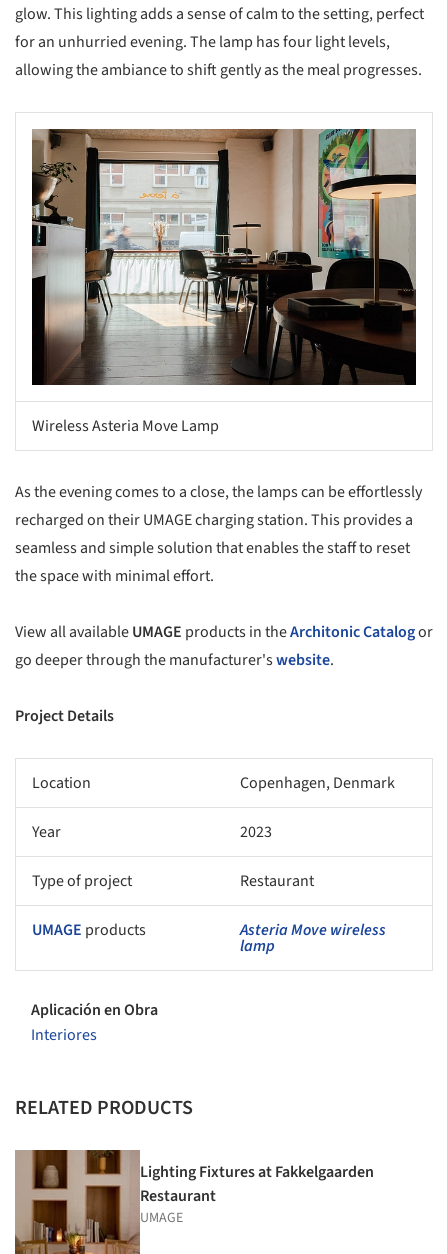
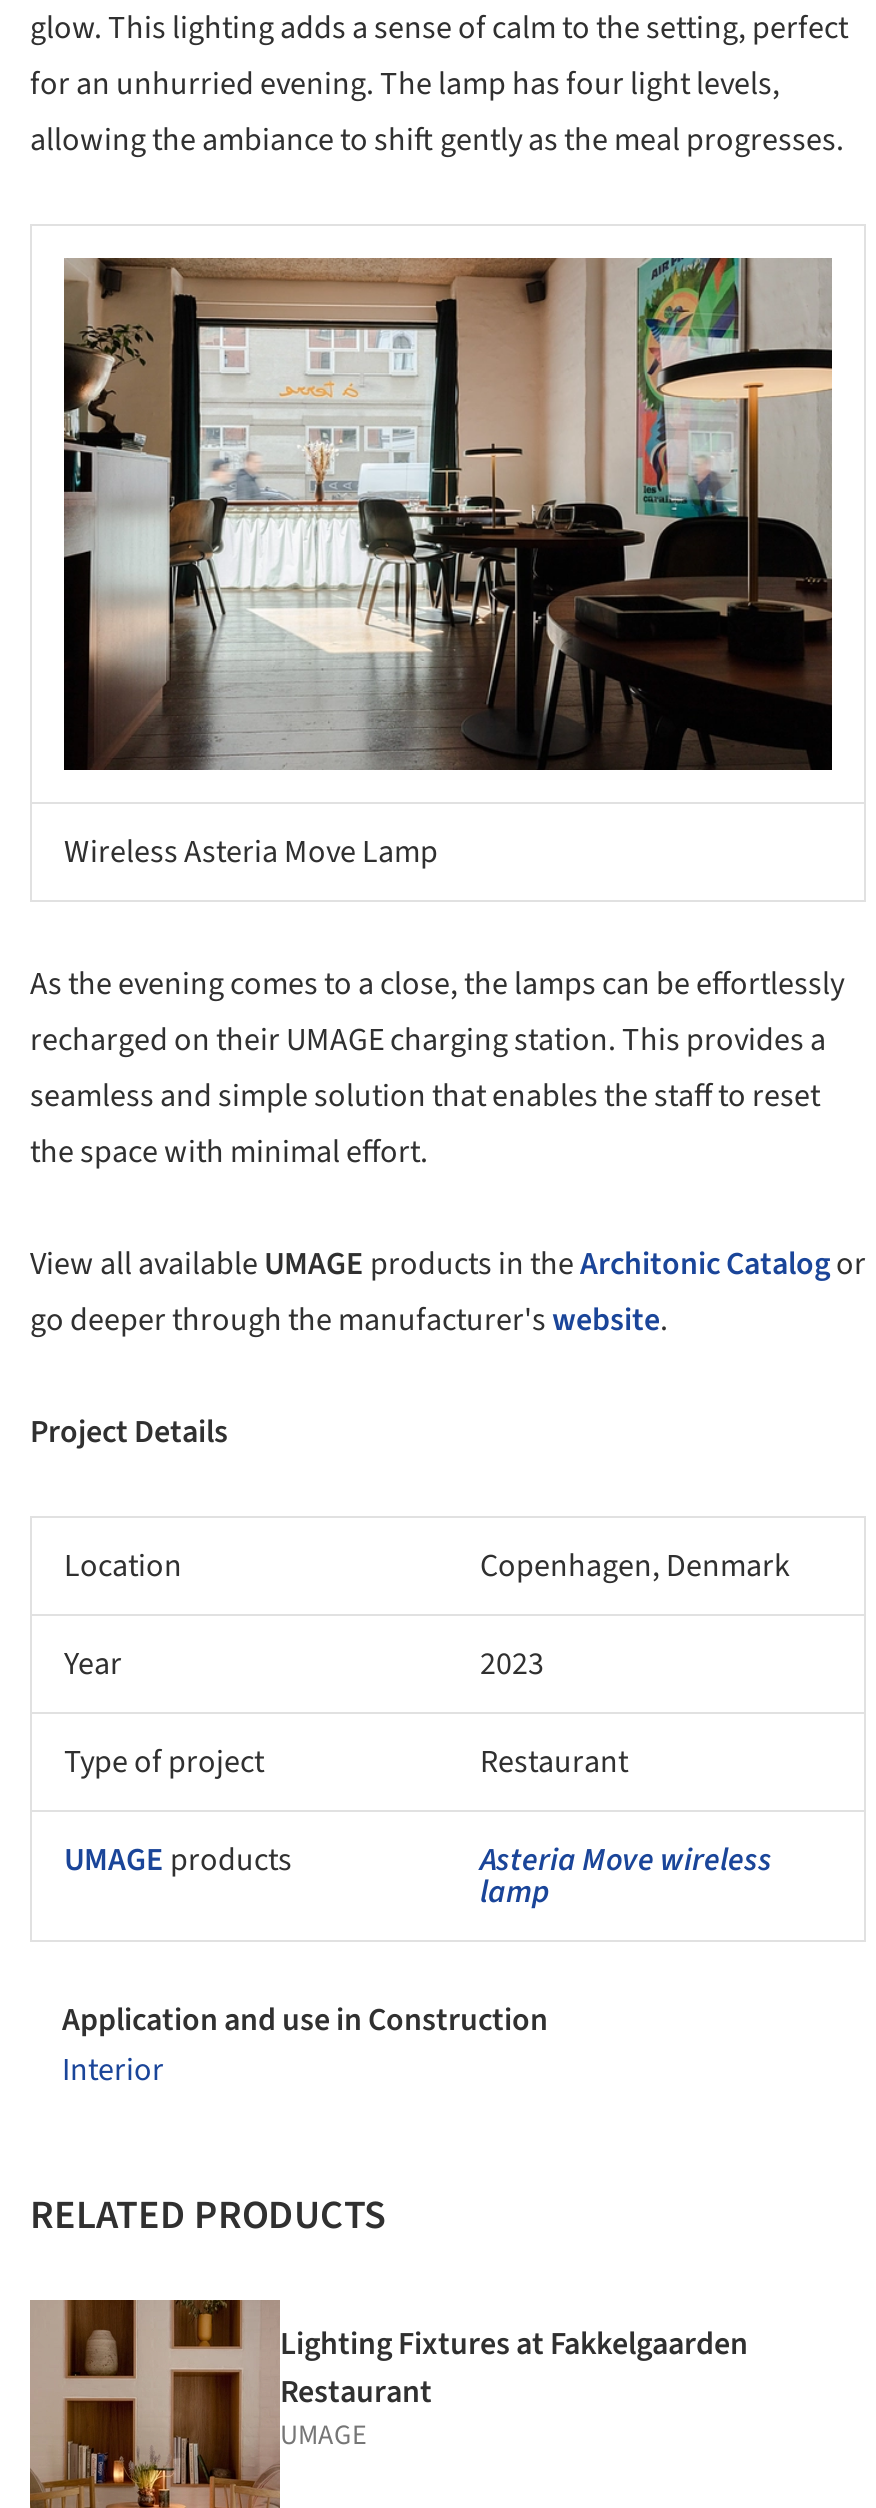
[31,999,158,1046] Aplicación en Obra | Interiores -> [62,1999,548,2093] Application and use in Construction | Interior

